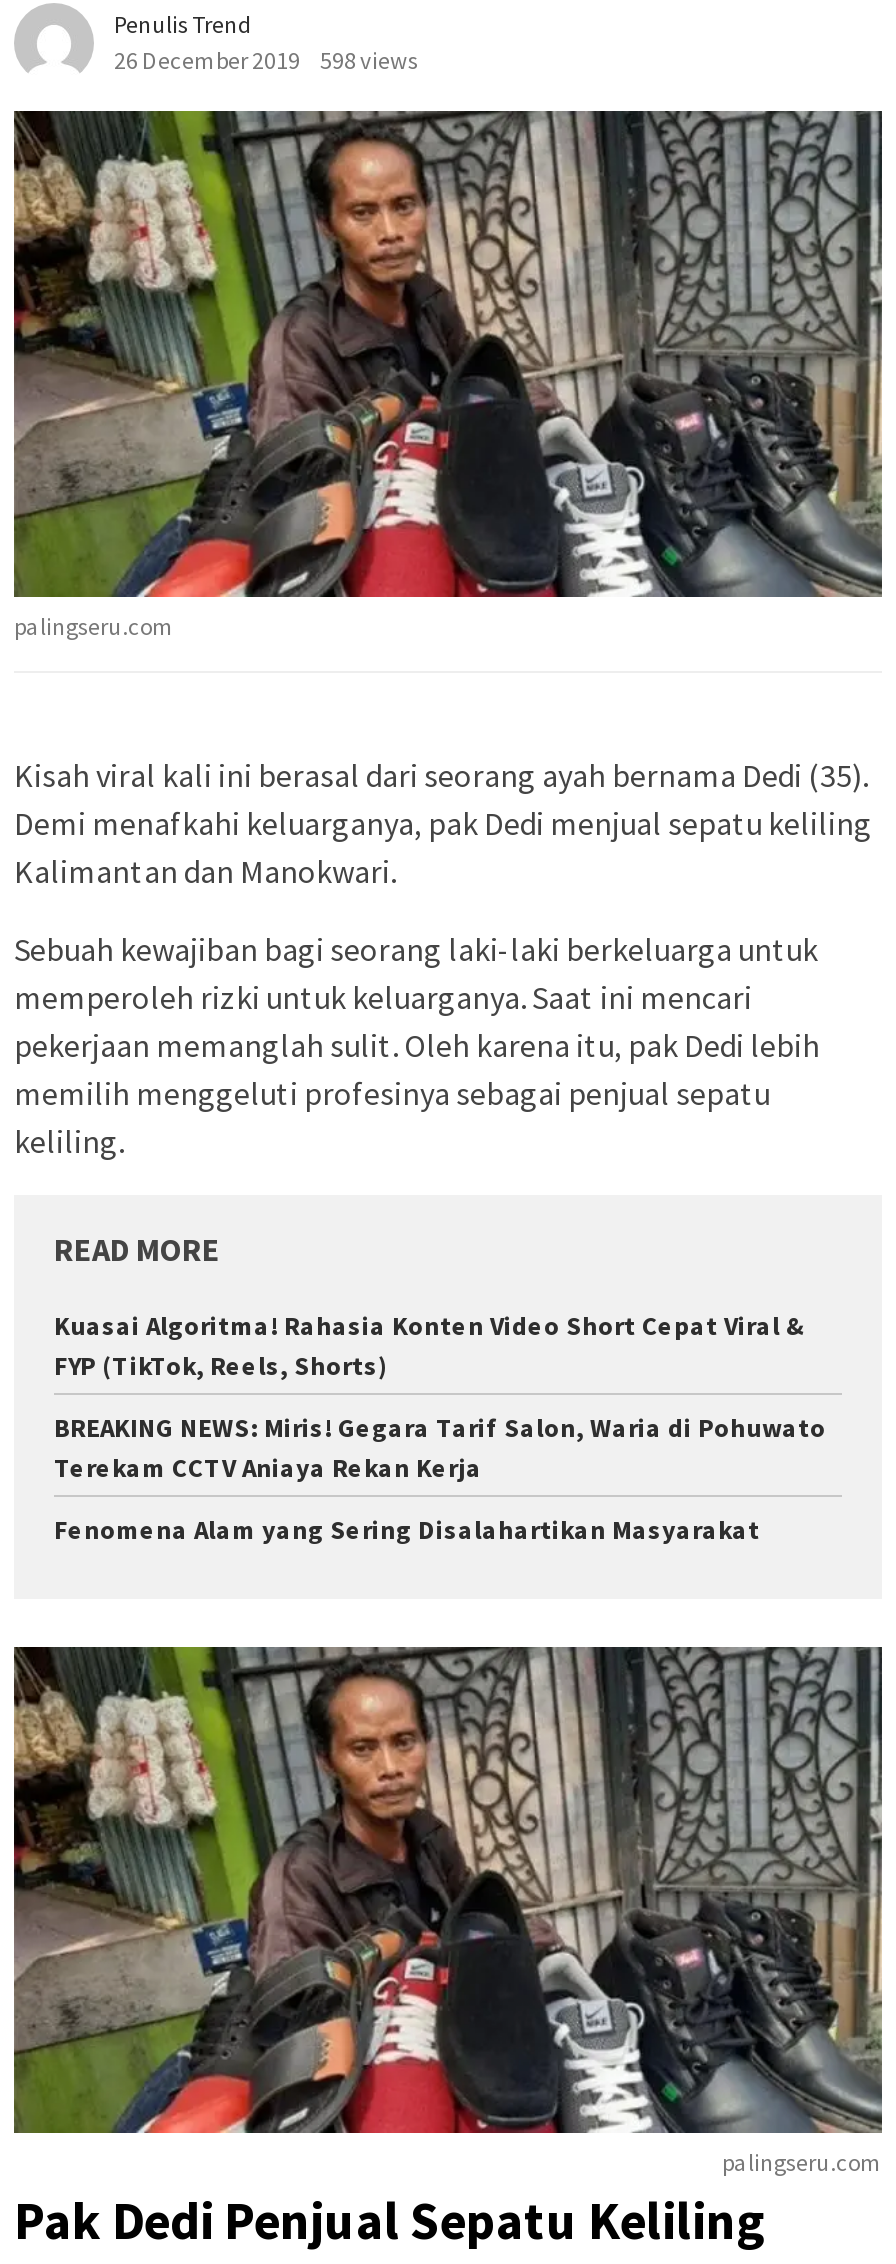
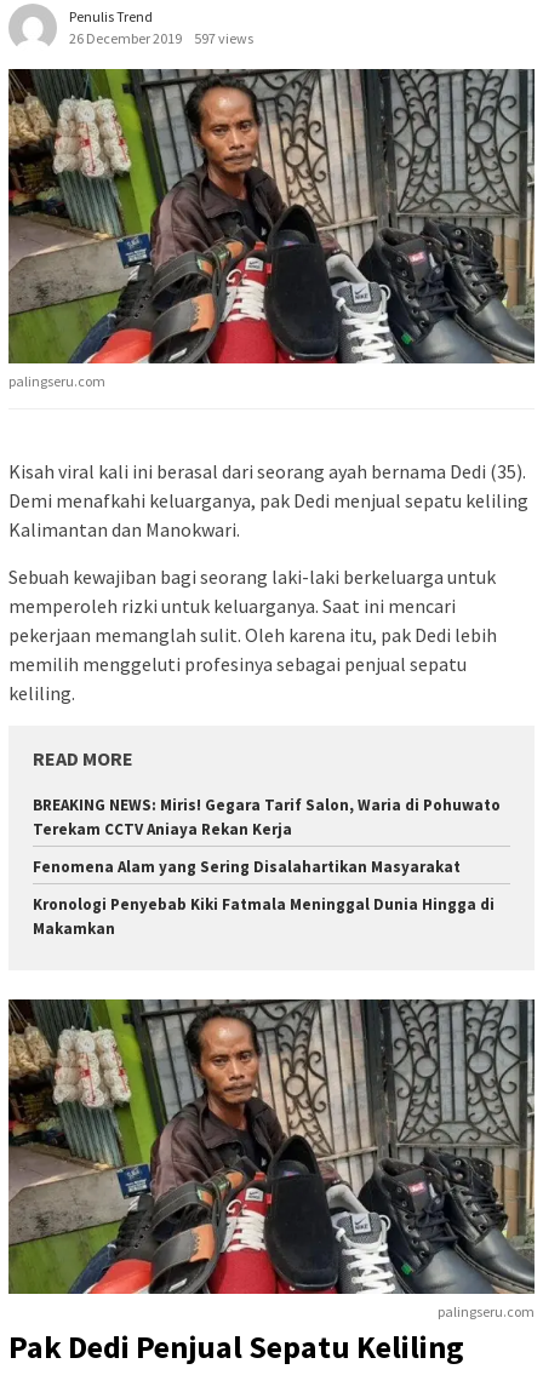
[114,45,418,75] 26 December 2019 598 views -> [69,29,253,47] 26 December 2019 597 views
[54,1308,806,1382] Kuasai Algoritma! Rahasia Konten Video Short Cepat Viral & | FYP (TikTok, Reels, Shorts) -> none
moved [54,1410,826,1546] -> [33,795,501,877]: BREAKING NEWS: Miris! Gegara Tarif Salon, Waria di Pohuwato | Terekam CCTV Aniaya Rekan Kerja | Fenomena Alam yang Sering Disalahartikan Masyarakat
none -> [33,894,495,939] Kronologi Penyebab Kiki Fatmala Meninggal Dunia Hingga di | Makamkan

